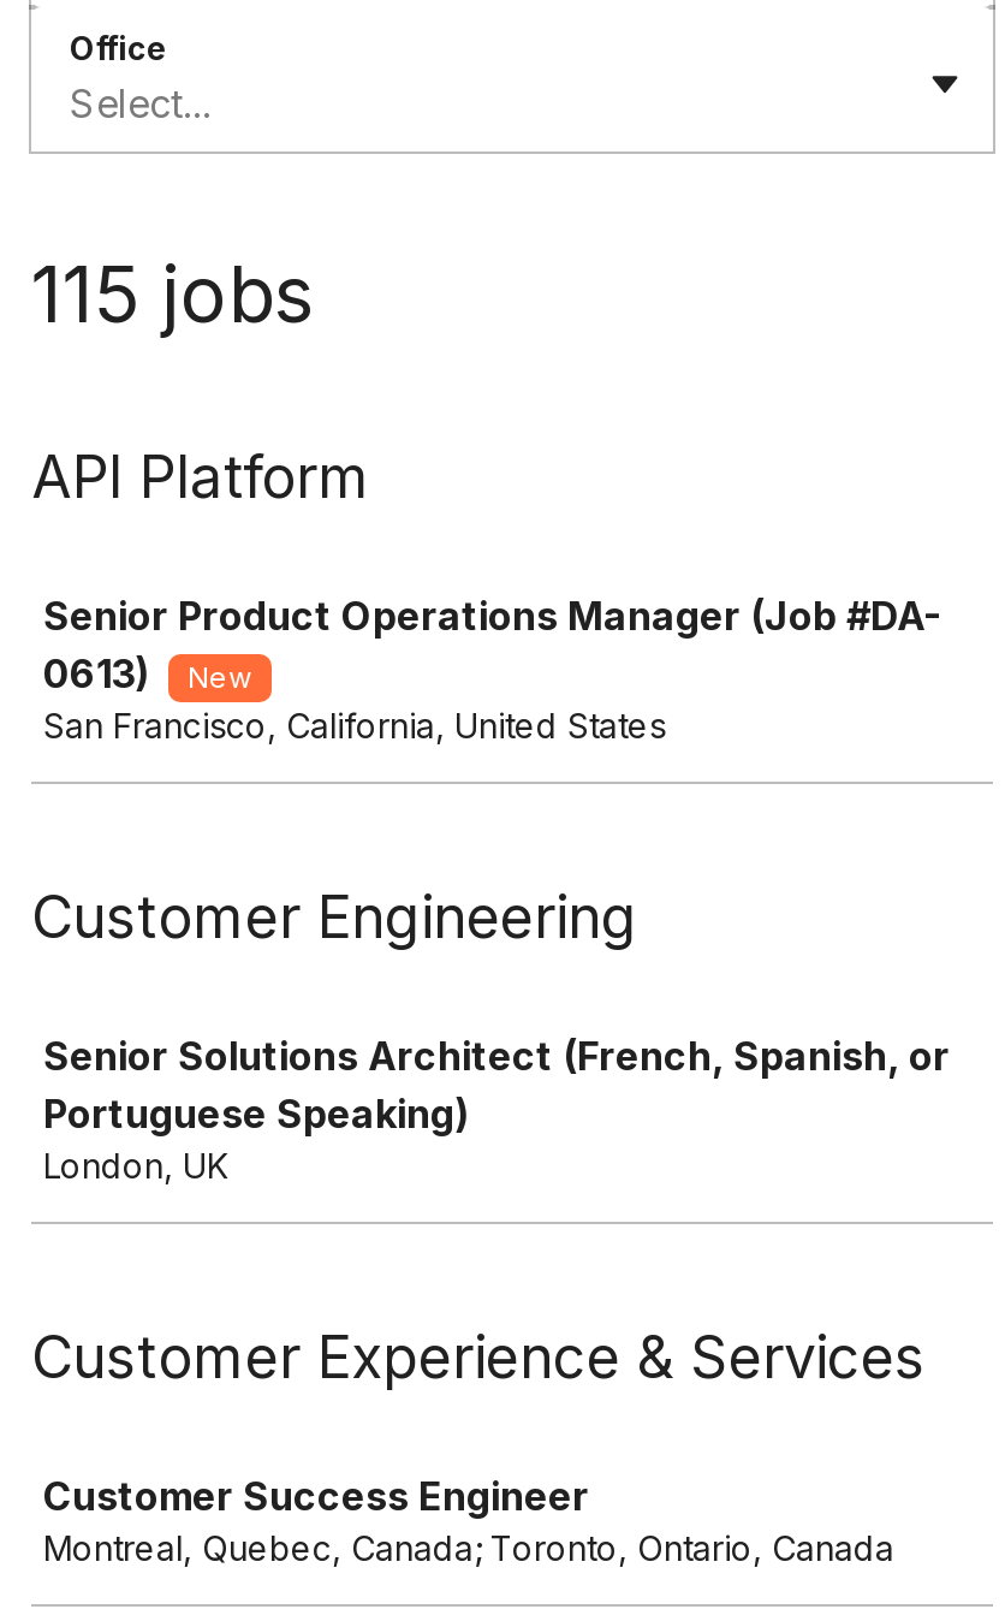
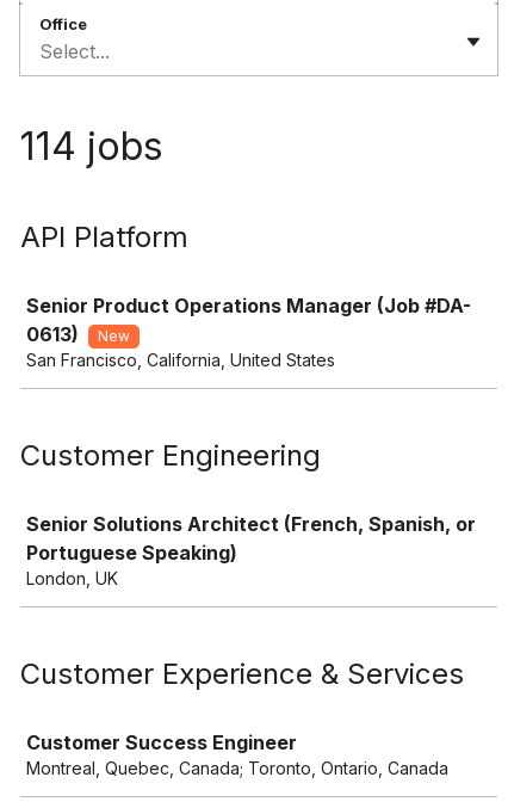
[31,248,315,342] 115 jobs -> [20,123,163,169] 114 jobs

